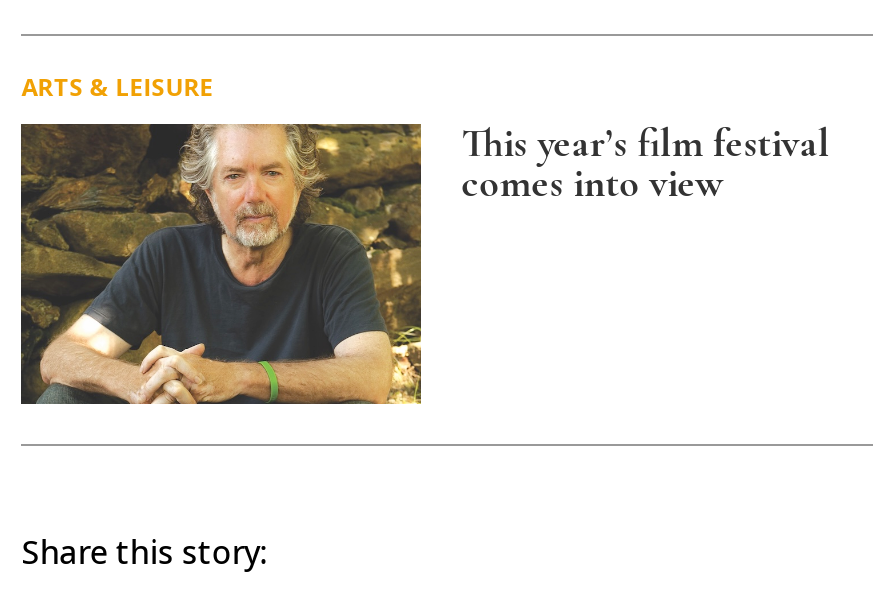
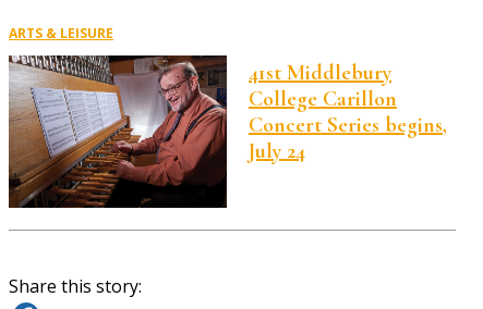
[15,120,829,409] [image] | This year’s film festival | comes into view -> [8,52,447,209] [image] | 41st Middlebury | College Carillon | Concert Series begins, | July 24

